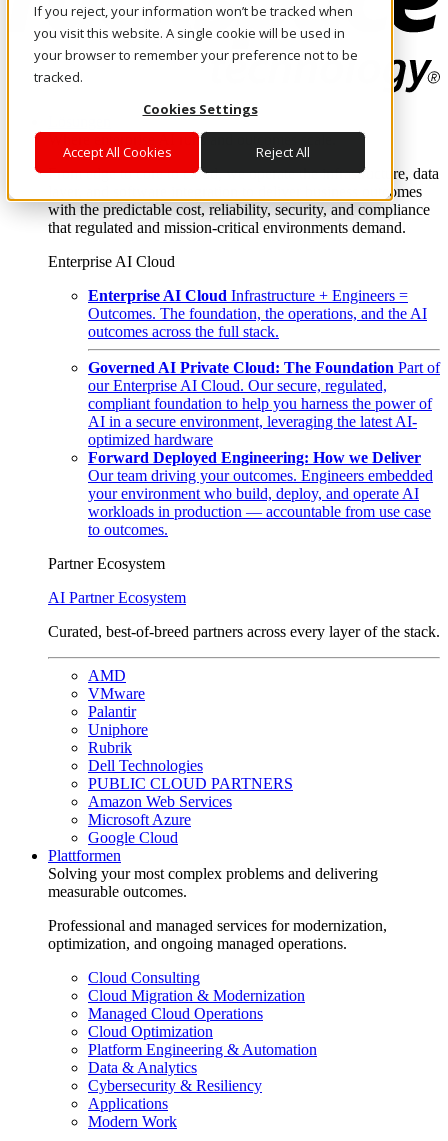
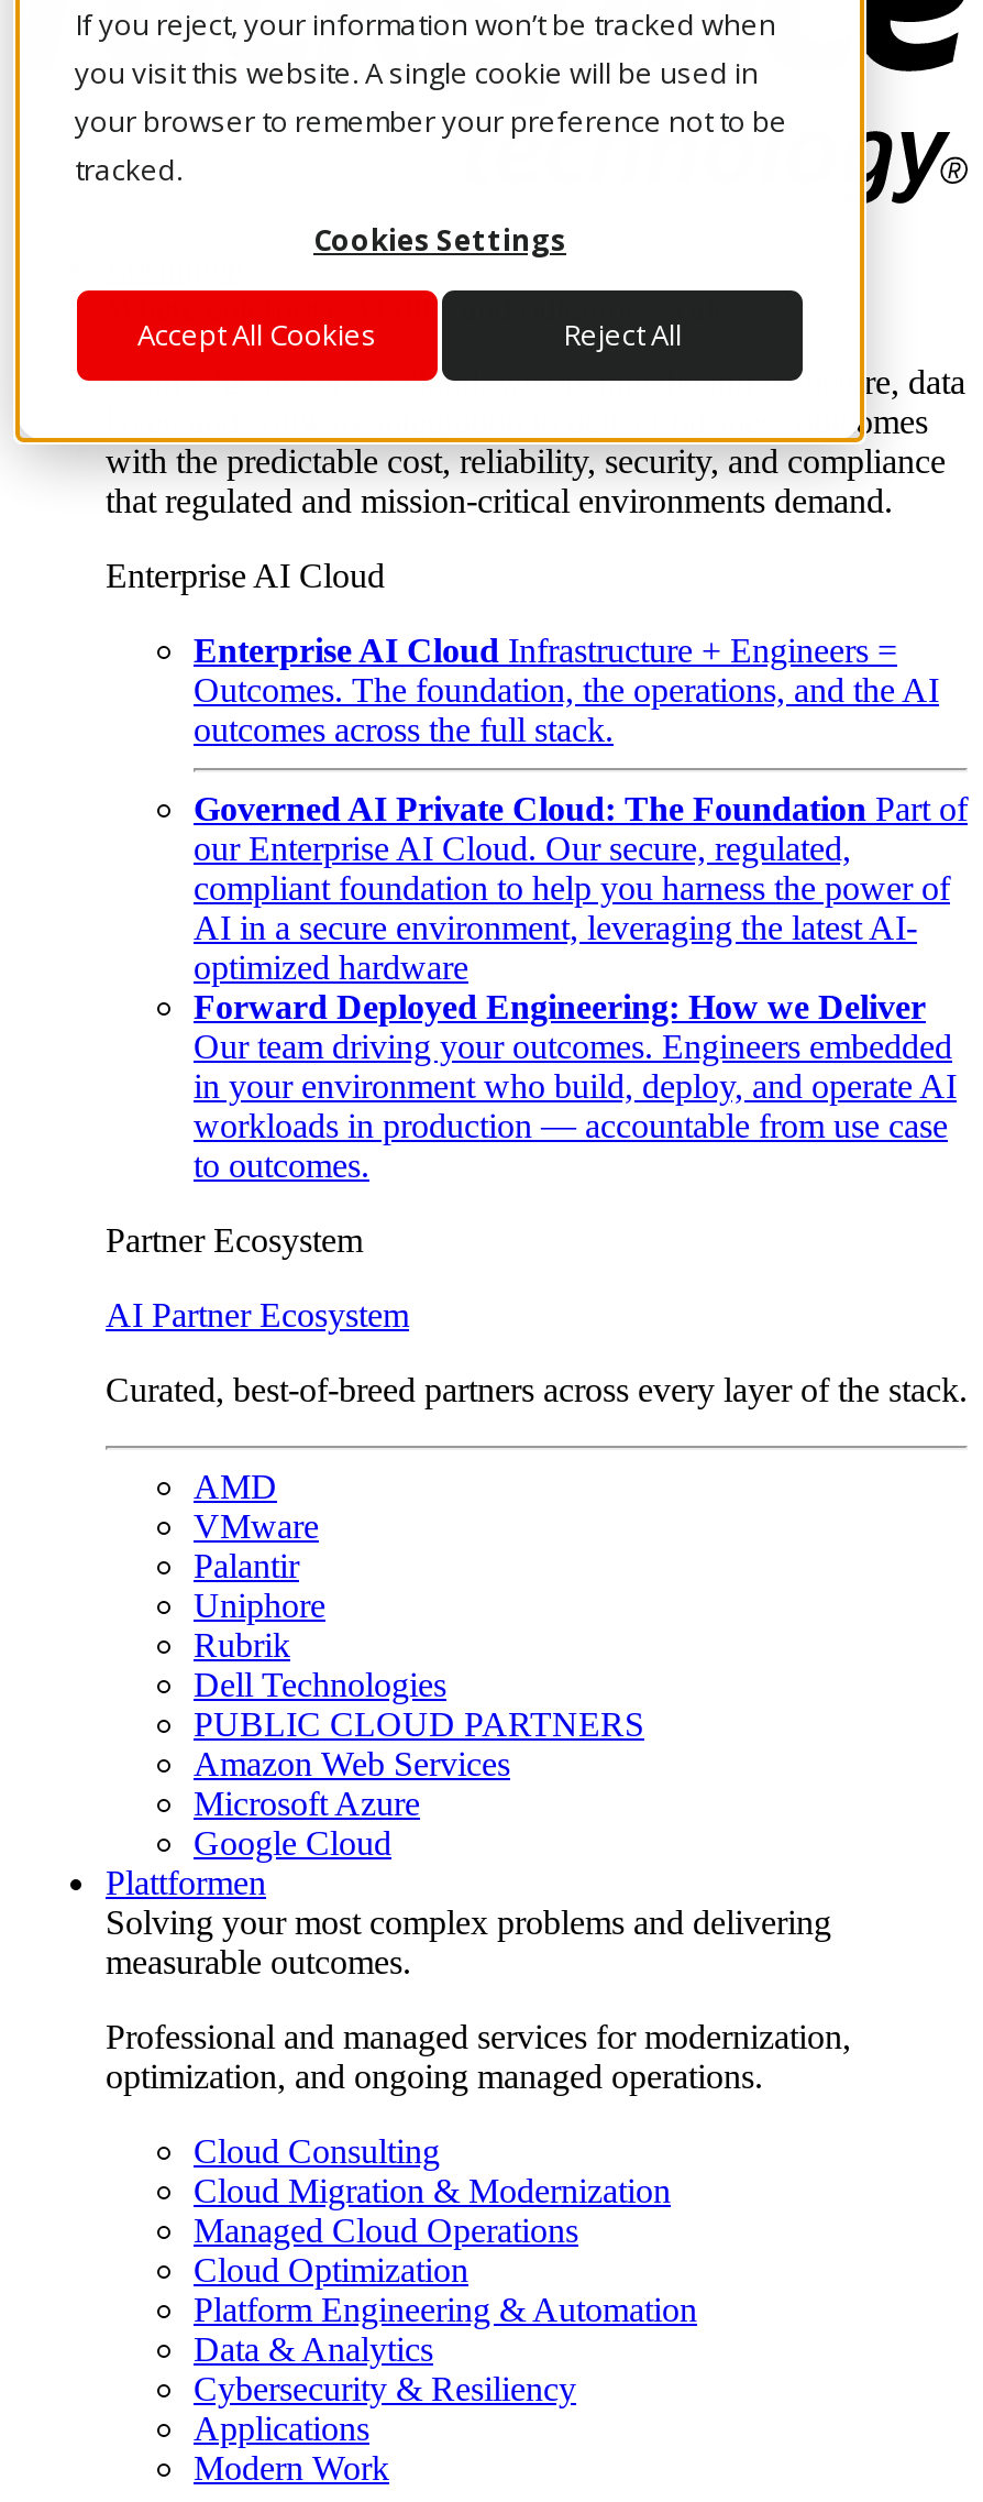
[88,485,419,502] your environment who build, deploy, and operate AI -> [194,1068,957,1105] in your environment who build, deploy, and operate AI

